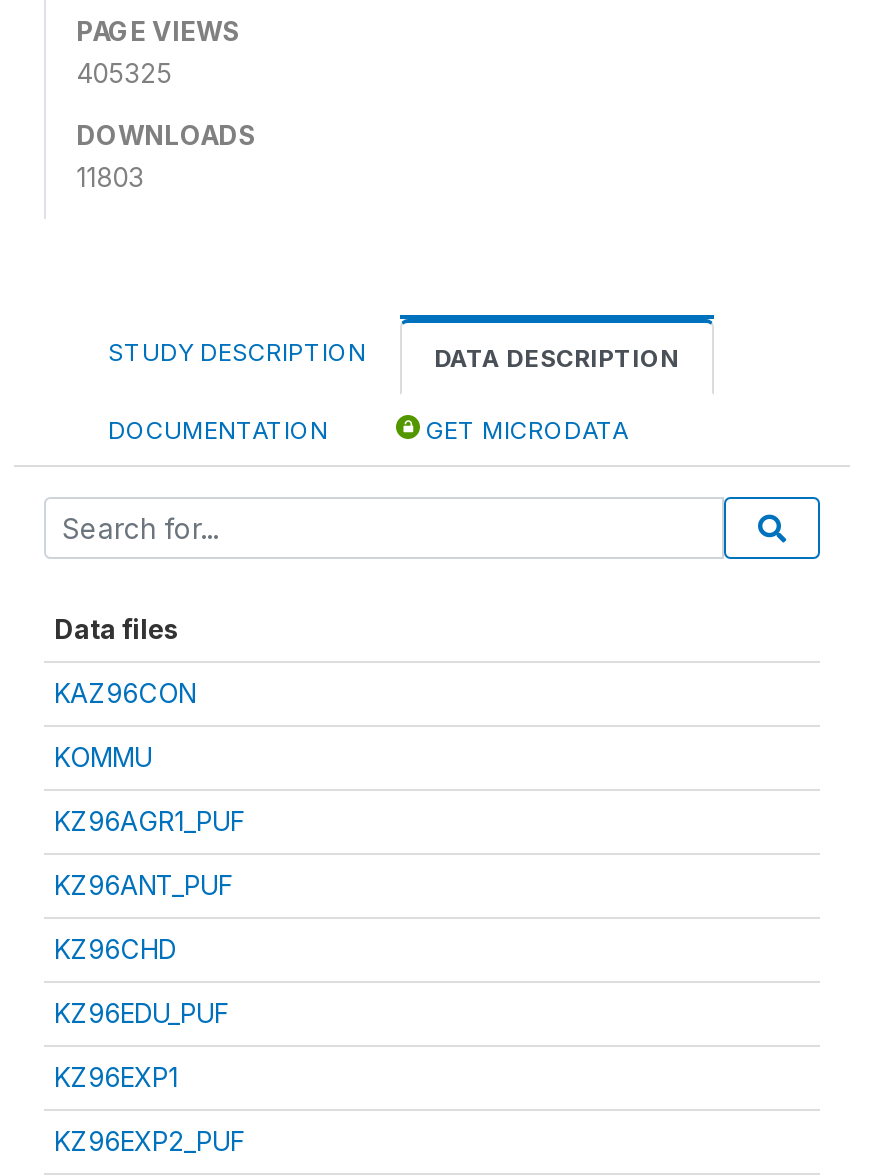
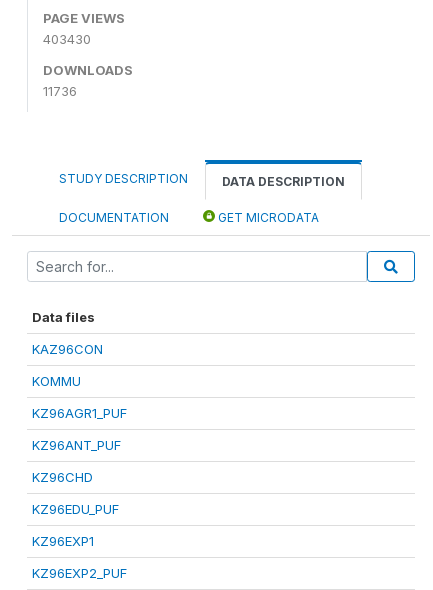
[76,57,172,89] 405325 -> [43,31,91,47] 403430
[76,161,144,193] 11803 -> [43,83,77,99] 11736

